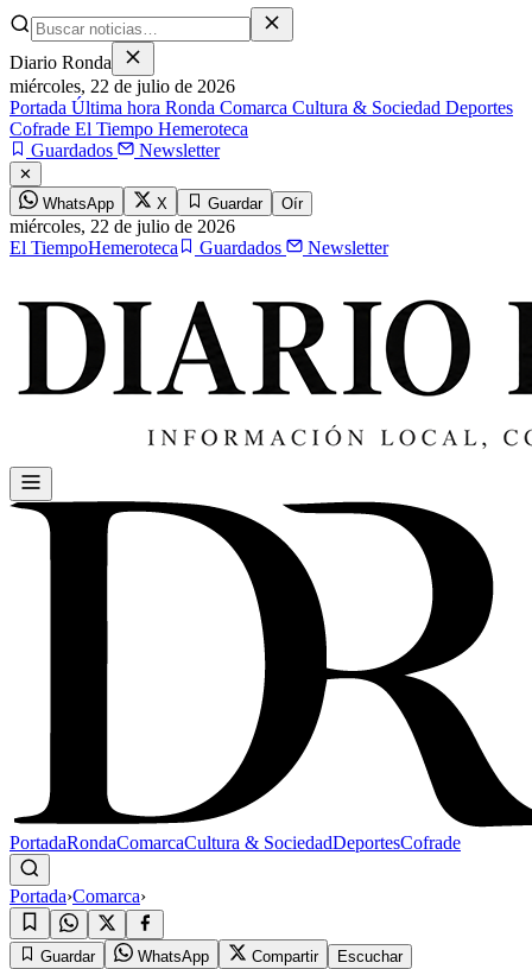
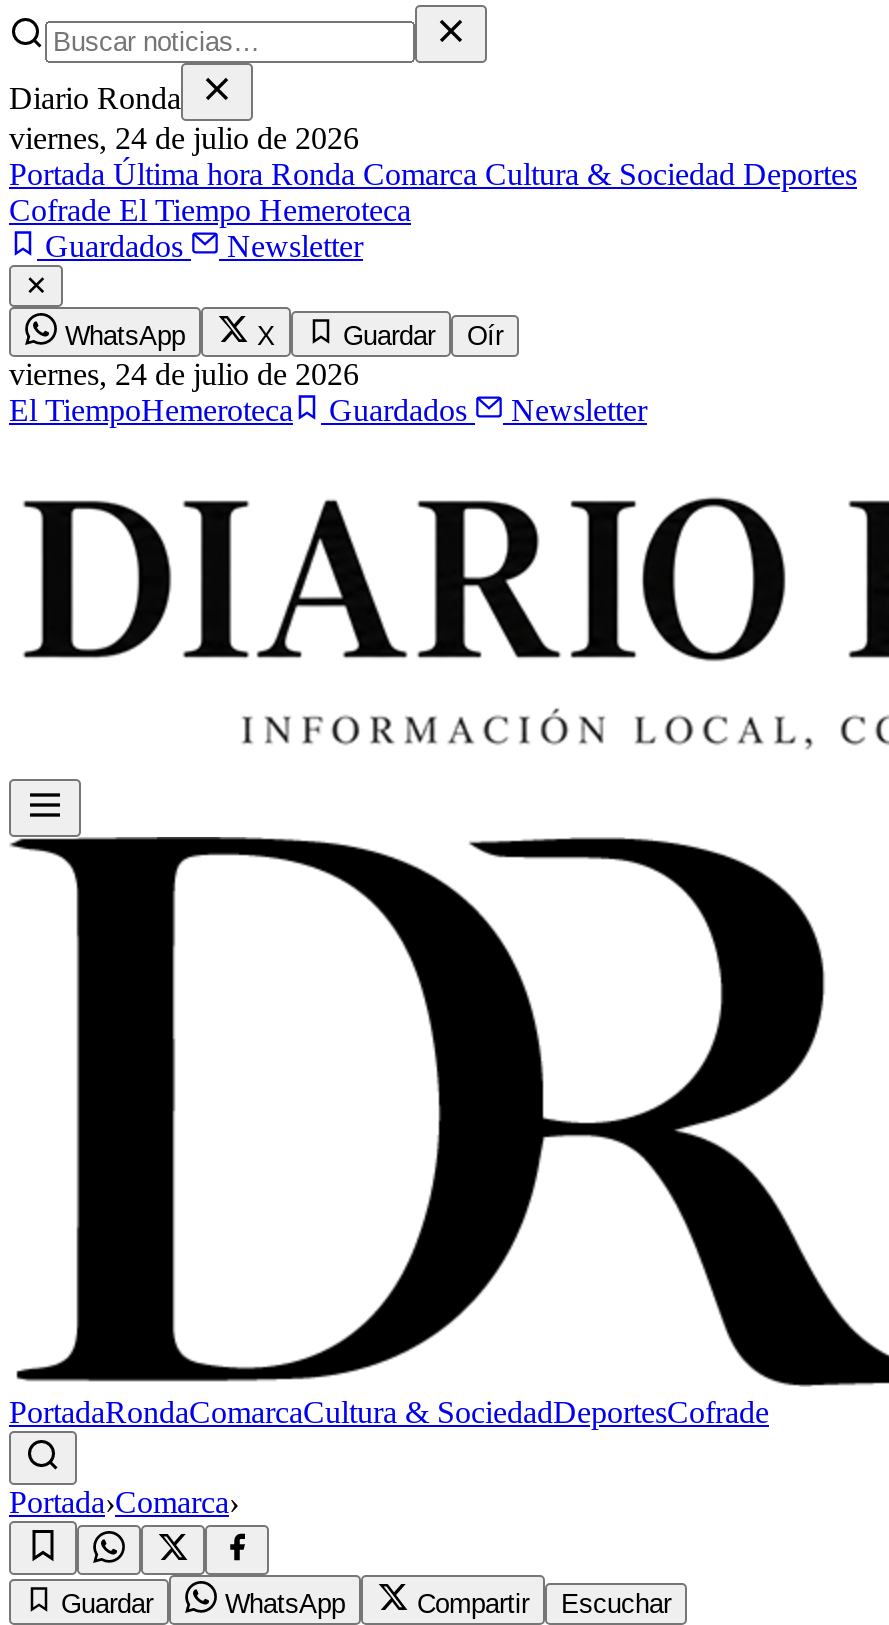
[9,76,235,96] miércoles, 22 de julio de 2026 -> [9,121,359,155] viernes, 24 de julio de 2026
[9,216,235,236] miércoles,22 de julio de 2026 -> [9,357,359,391] viernes,24 de julio de 2026

